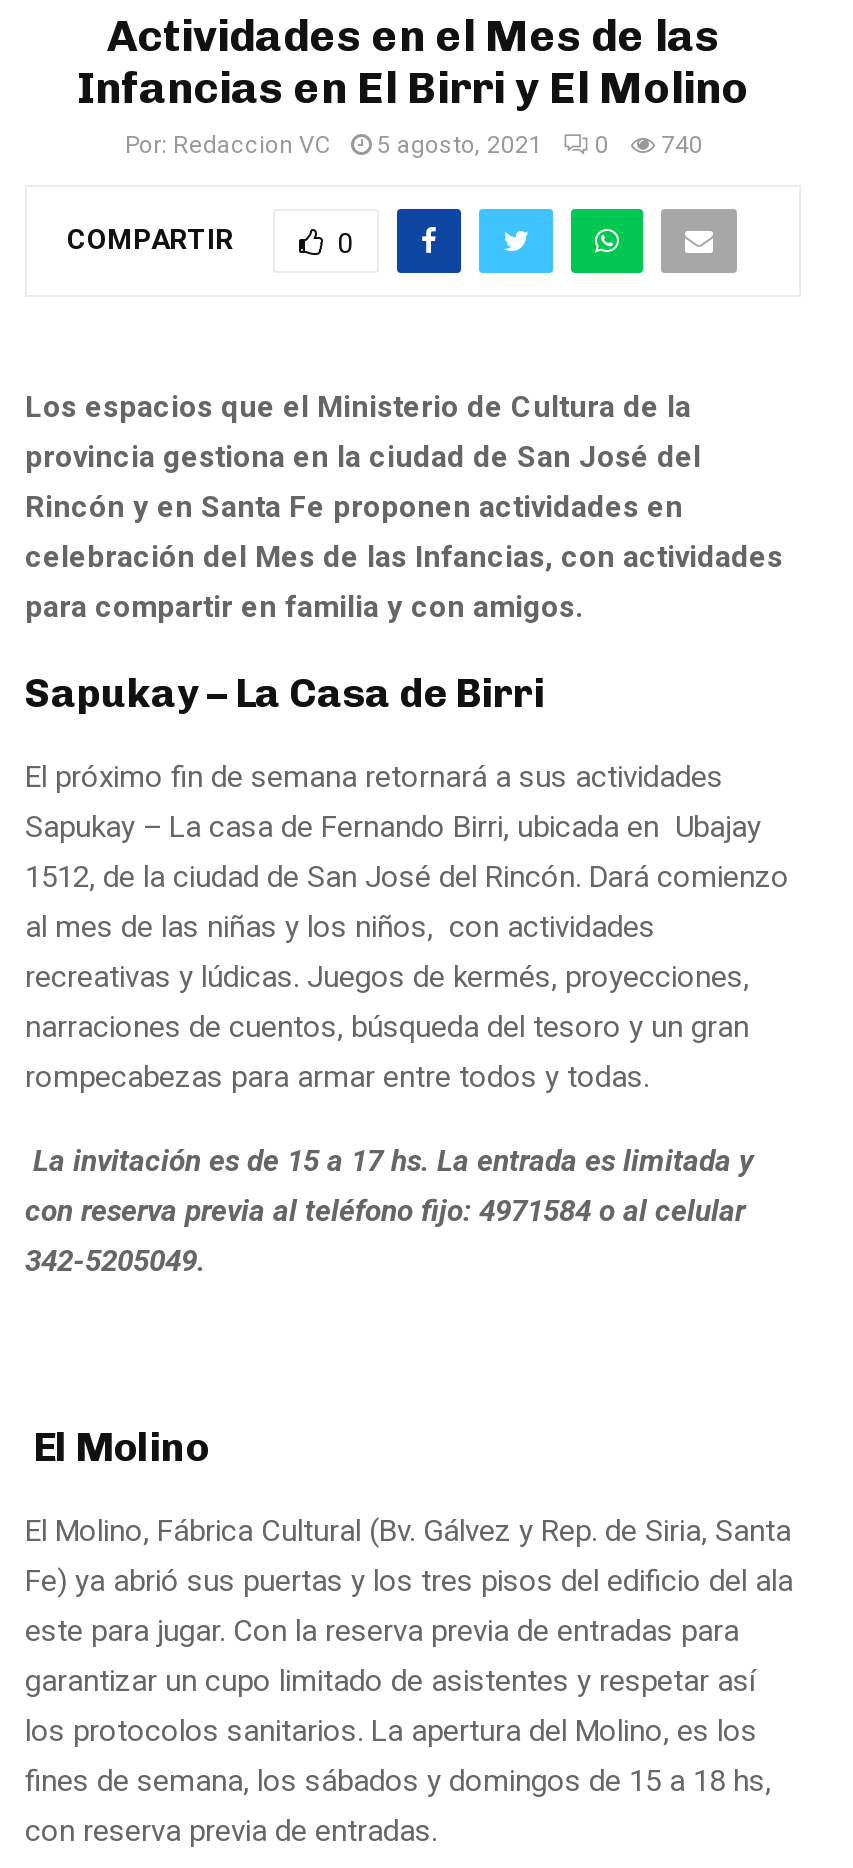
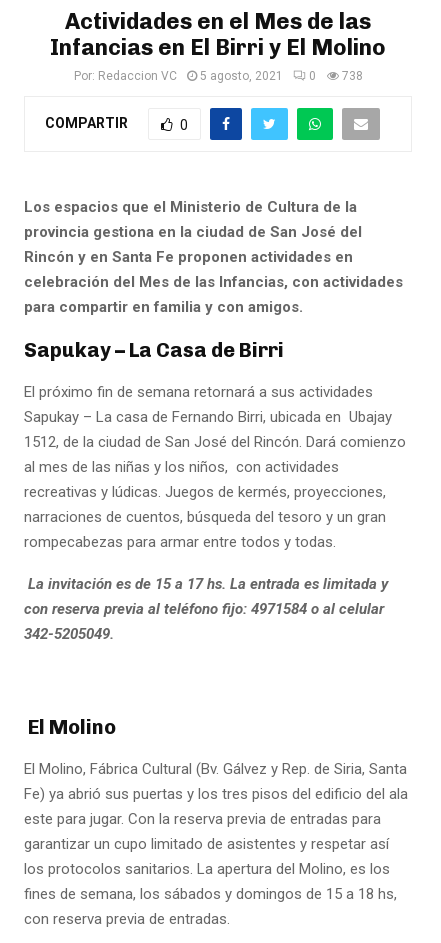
[125,131,703,159] Por: Redaccion VC 5 agosto, 2021 0 740 -> [74,69,363,83] Por: Redaccion VC 5 agosto, 2021 0 738

